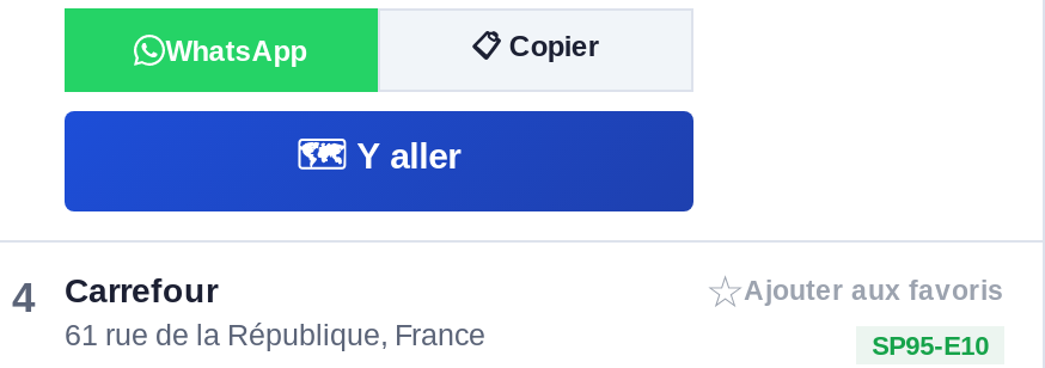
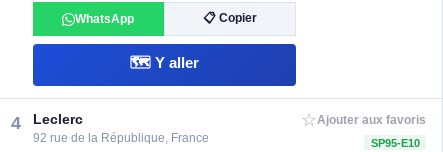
[65,271,485,352] Carrefour | 61 rue de la République, France -> [33,111,209,145] Leclerc | 92 rue de la République, France

